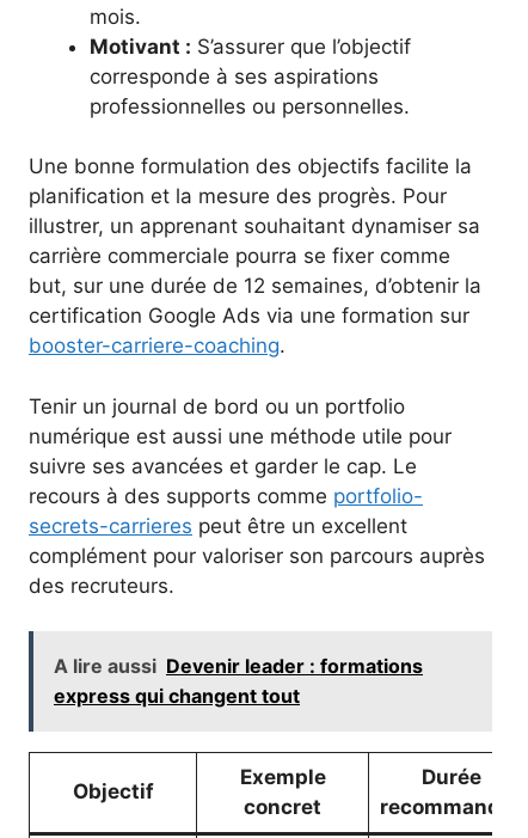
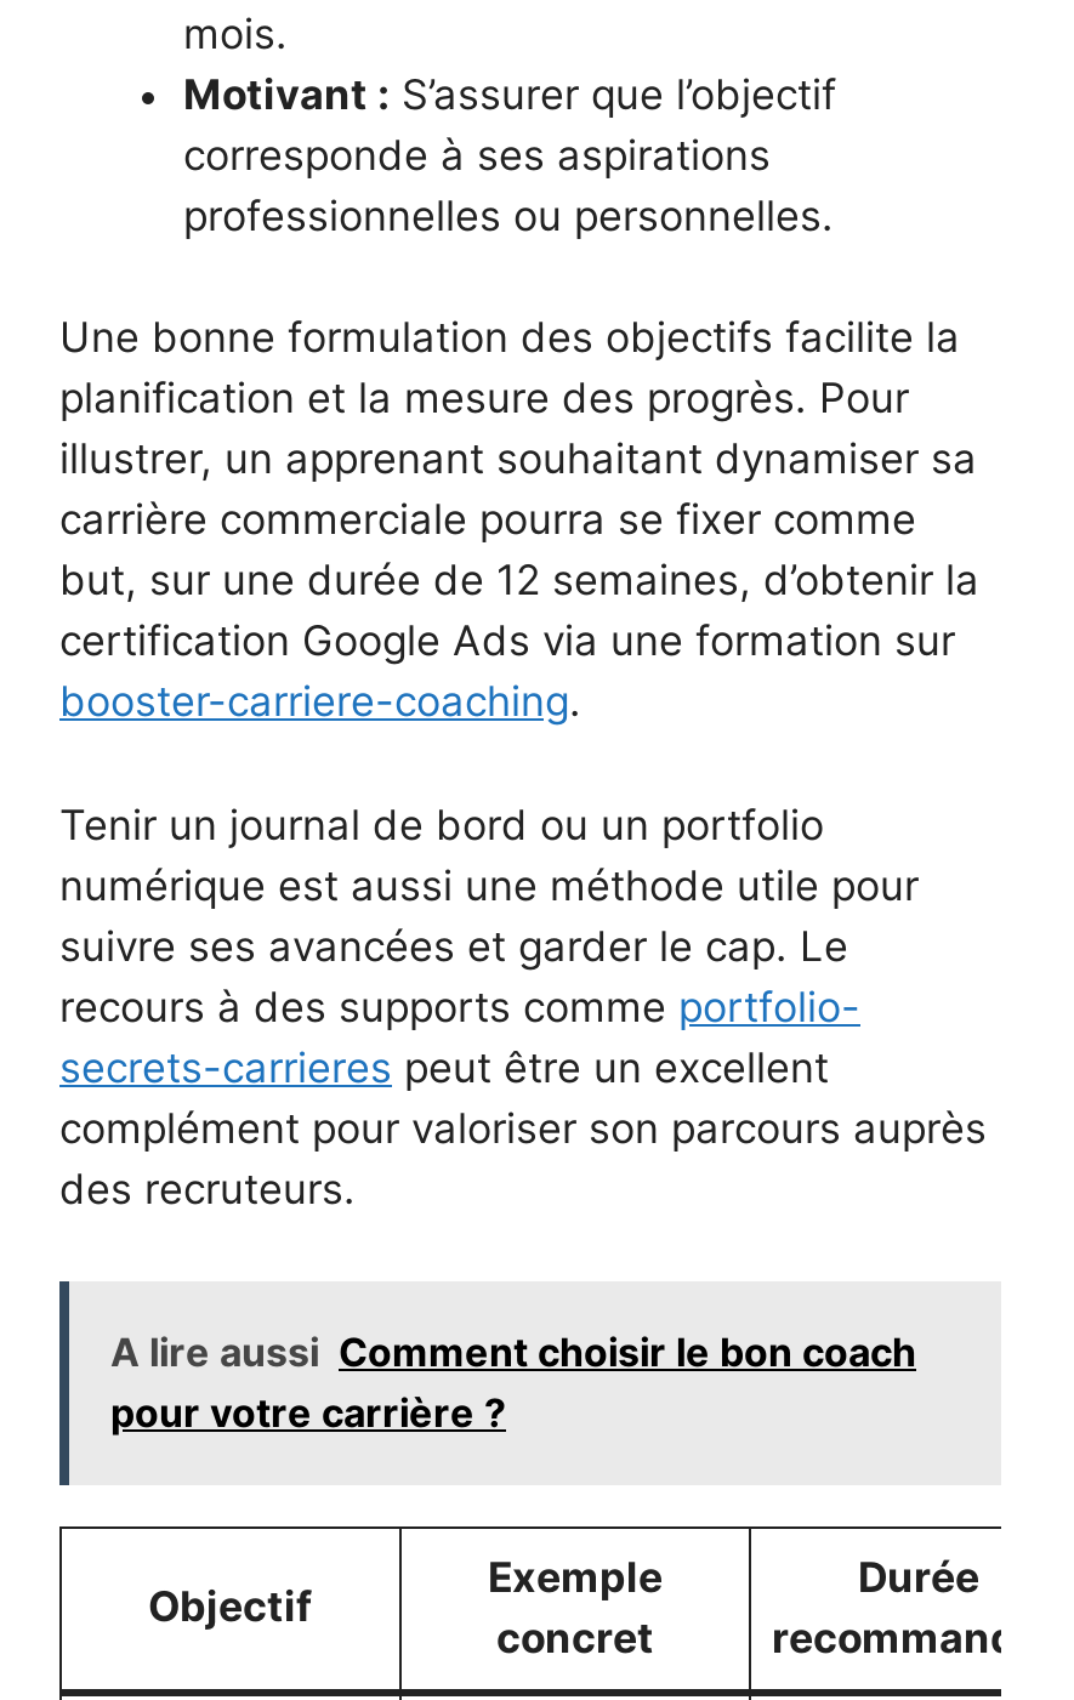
[54,654,423,708] A lire aussi Devenir leader : formations | express qui changent tout -> [110,1328,916,1437] A lire aussi Comment choisir le bon coach | pour votre carrière ?

